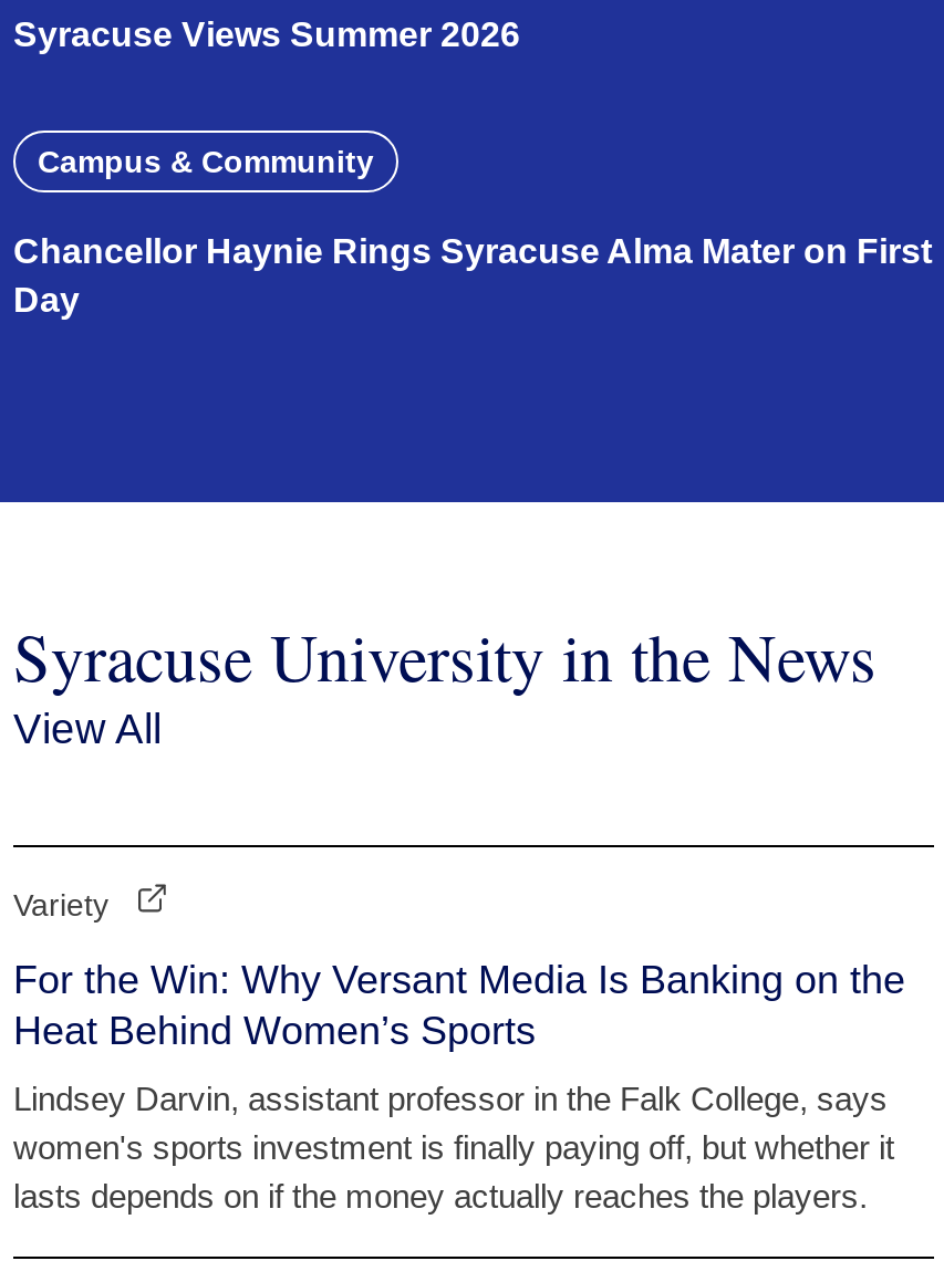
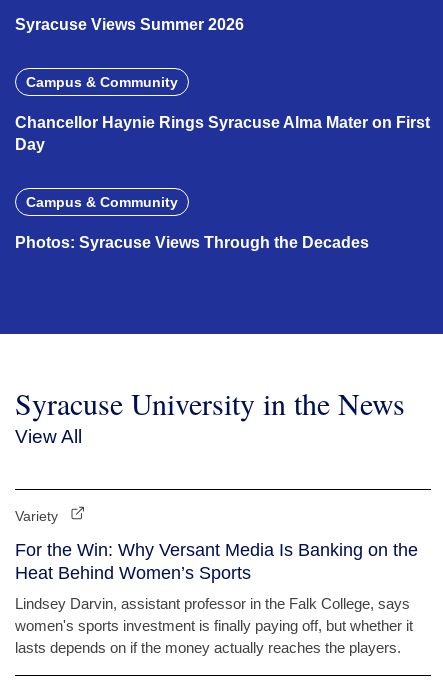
none -> [15,194,369,251] Campus & Community | Photos: Syracuse Views Through the Decades

